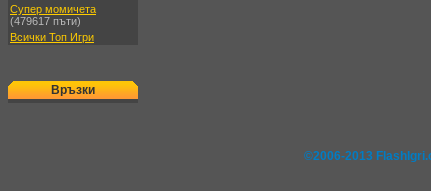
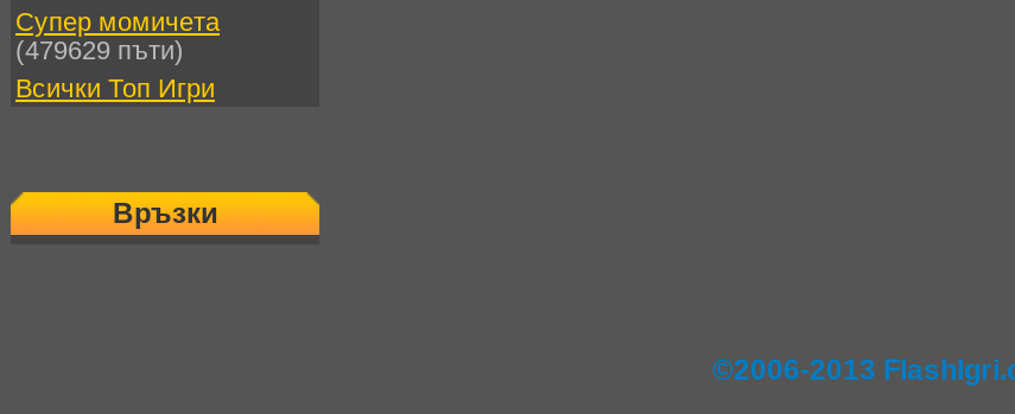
[10,15,81,27] (479617 пъти) -> [15,36,184,64] (479629 пъти)

